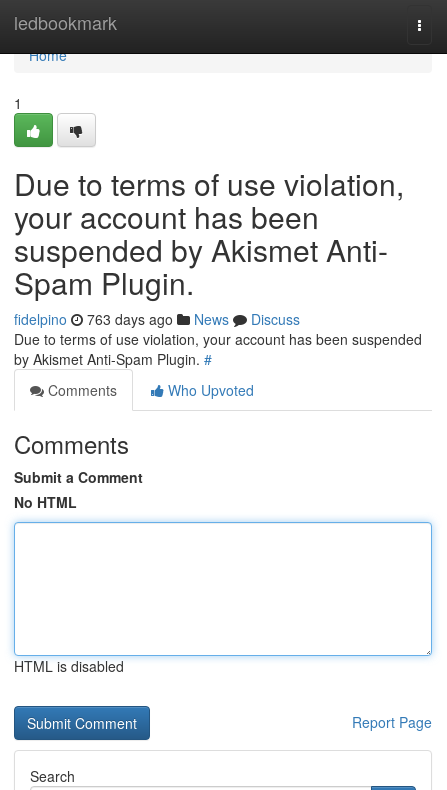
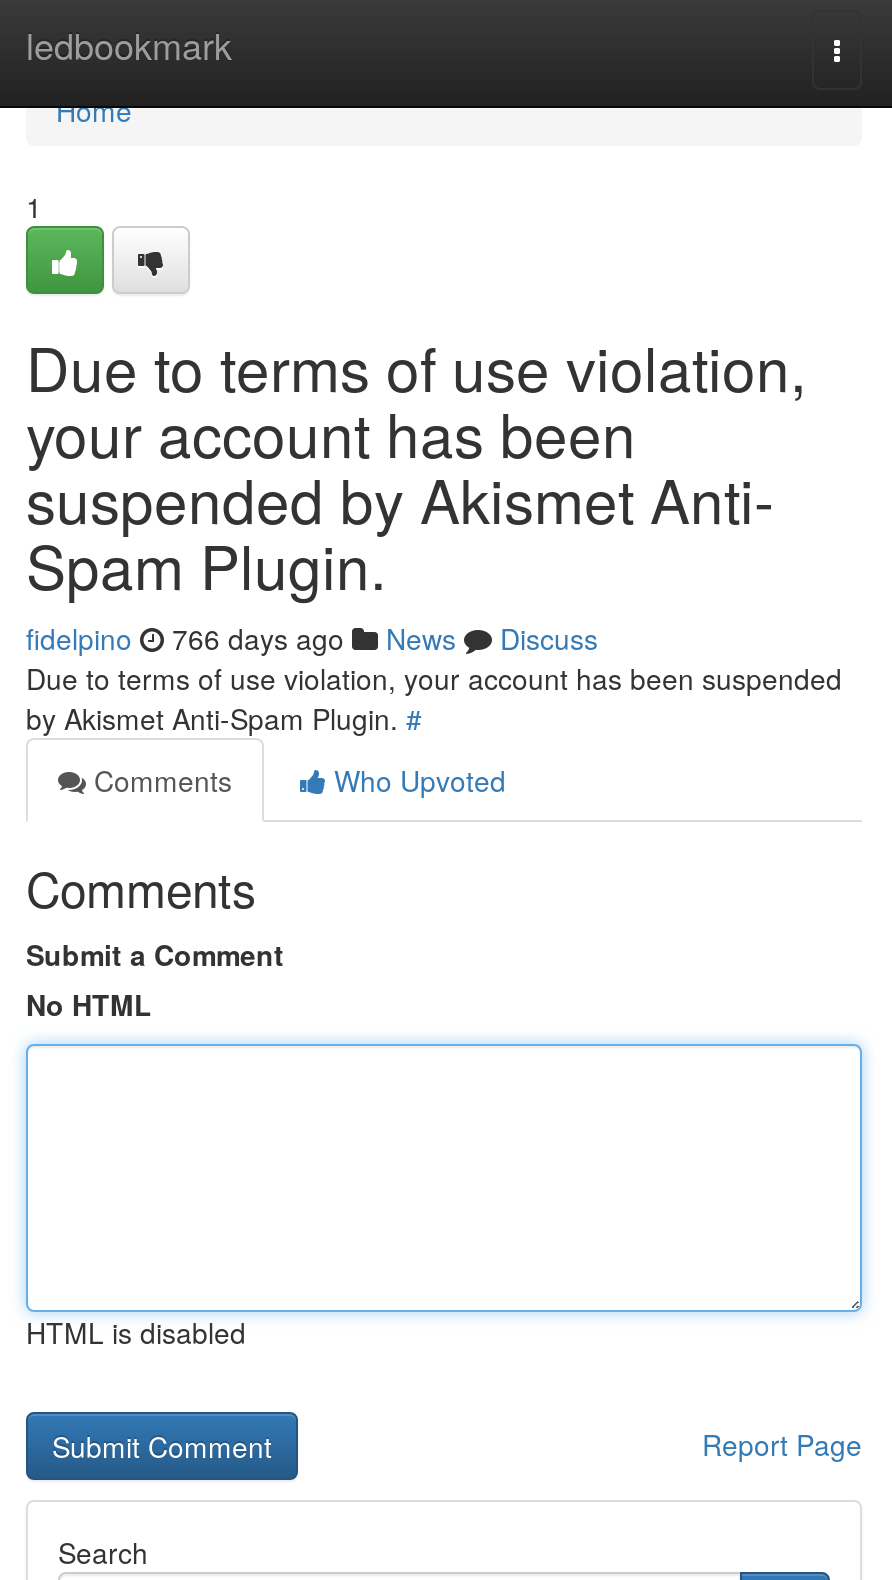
[14,309,300,329] fidelpino 763 days ago News Discuss -> [26,618,598,658] fidelpino 766 days ago News Discuss

